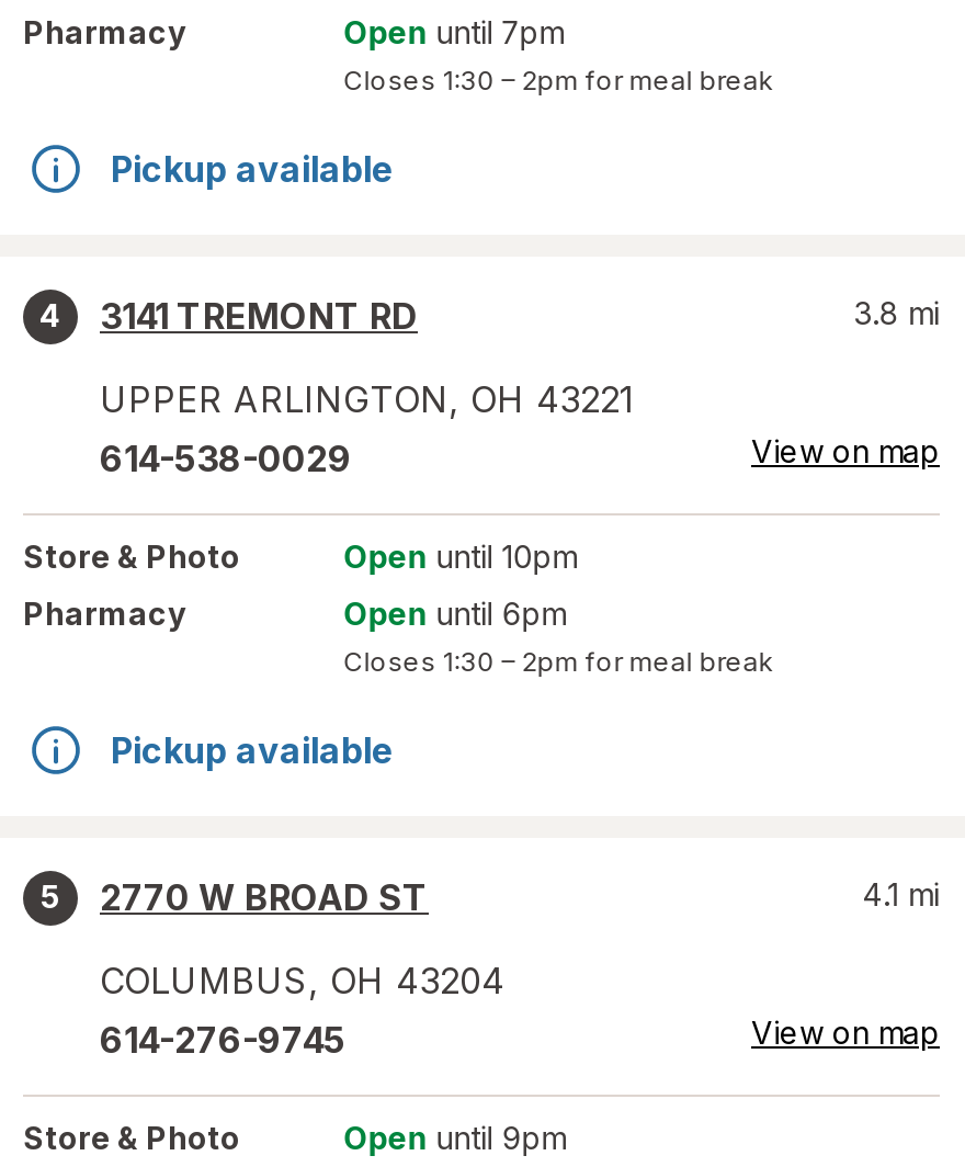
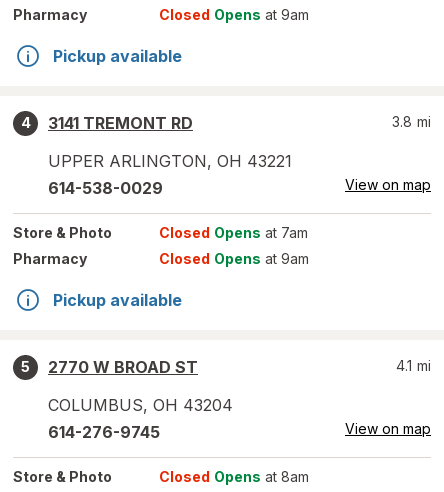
[344,13,774,97] Open until 7pm | Closes 1:30 – 2pm for meal break -> [159,6,309,23] Closed Opens at 9am
[344,537,576,575] Open until 10pm -> [159,224,308,241] Closed Opens at 7am
[344,594,774,678] Open until 6pm | Closes 1:30 – 2pm for meal break -> [159,250,309,267] Closed Opens at 9am
[344,1119,565,1156] Open until 9pm -> [159,468,309,485] Closed Opens at 8am

